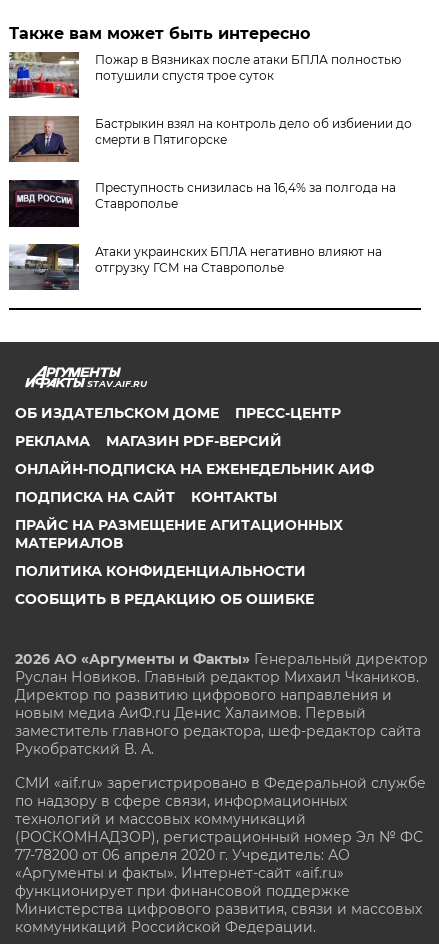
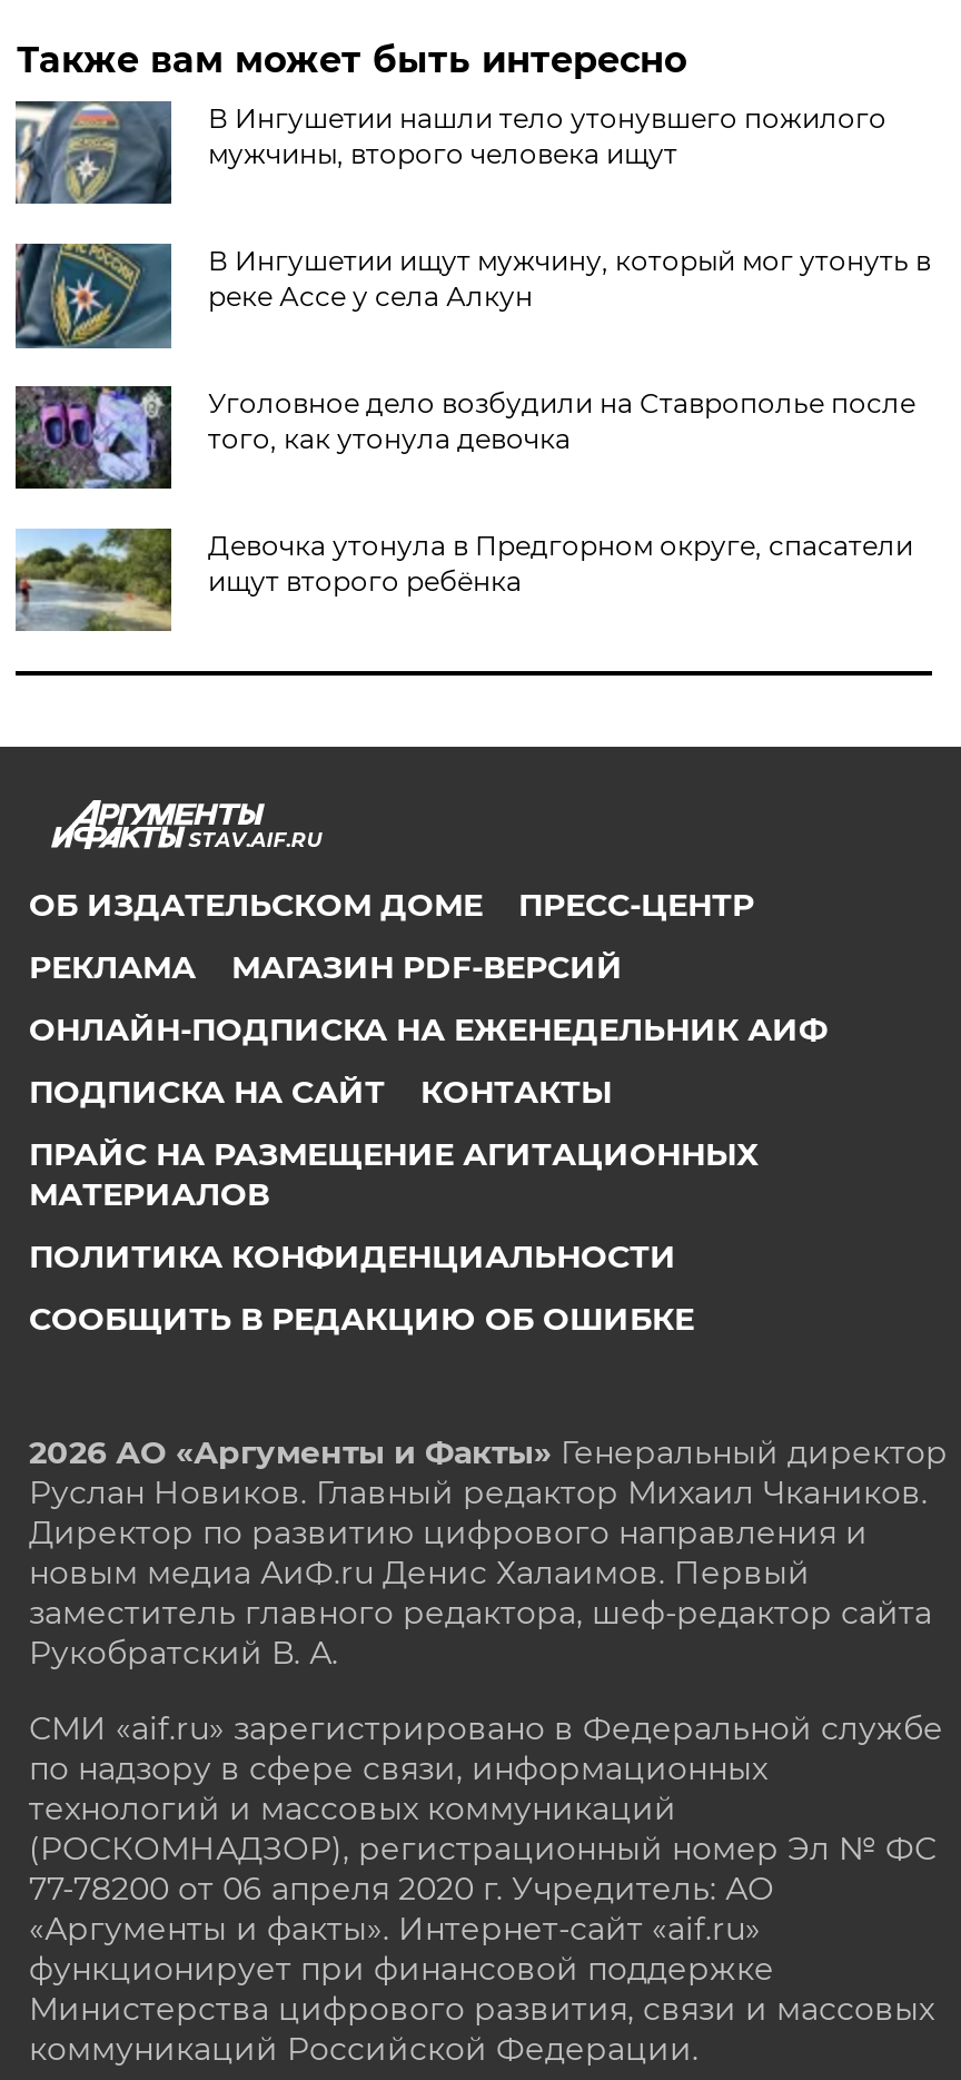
[9,51,401,99] [image] | Пожар в Вязниках после атаки БПЛА полностью | потушили спустя трое суток -> [16,99,886,206] [image] | В Ингушетии нашли тело утонувшего пожилого | мужчины, второго человека ищут
[9,115,412,163] [image] | Бастрыкин взял на контроль дело об избиении до | смерти в Пятигорске -> [16,241,931,351] [image] | В Ингушетии ищут мужчину, который мог утонуть в | реке Ассе у села Алкун
[9,179,396,228] [image] | Преступность снизилась на 16,4% за полгода на | Ставрополье -> [16,384,915,491] [image] | Уголовное дело возбудили на Ставрополье после | того, как утонула девочка
[9,243,382,290] [image] | Атаки украинских БПЛА негативно влияют на | отгрузку ГСМ на Ставрополье -> [16,526,913,631] [image] | Девочка утонула в Предгорном округе, спасатели | ищут второго ребёнка

